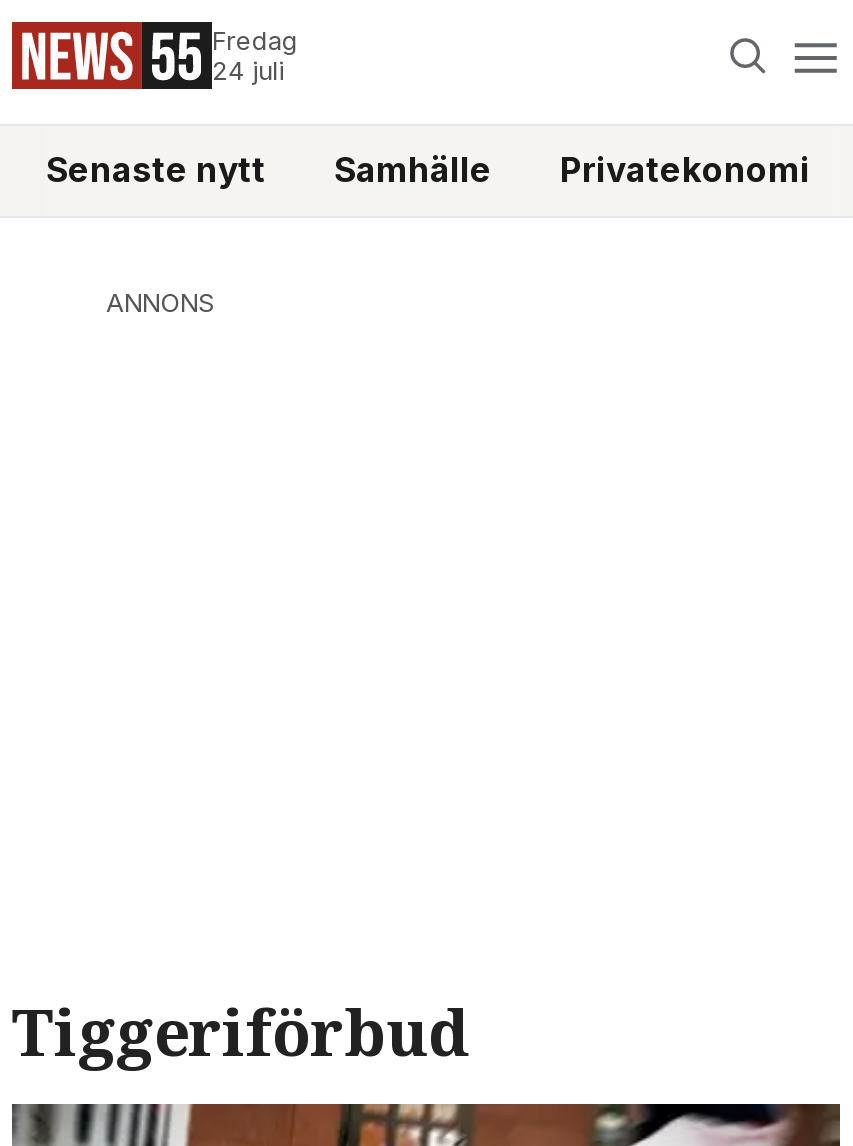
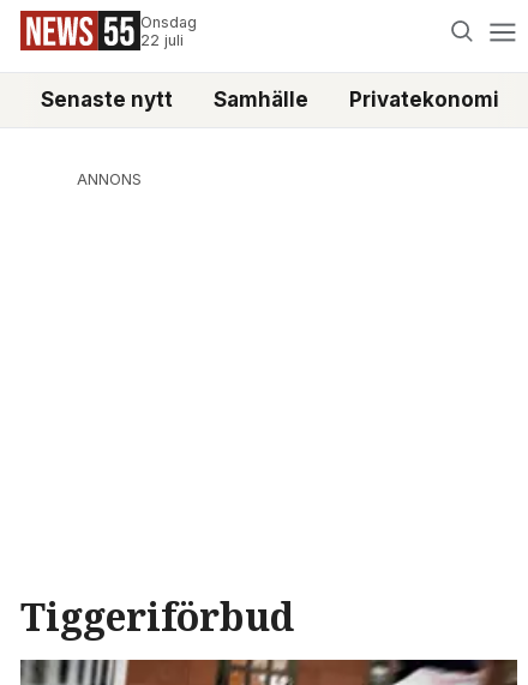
[212,26,298,86] Fredag | 24 juli -> [140,13,197,49] Onsdag | 22 juli

